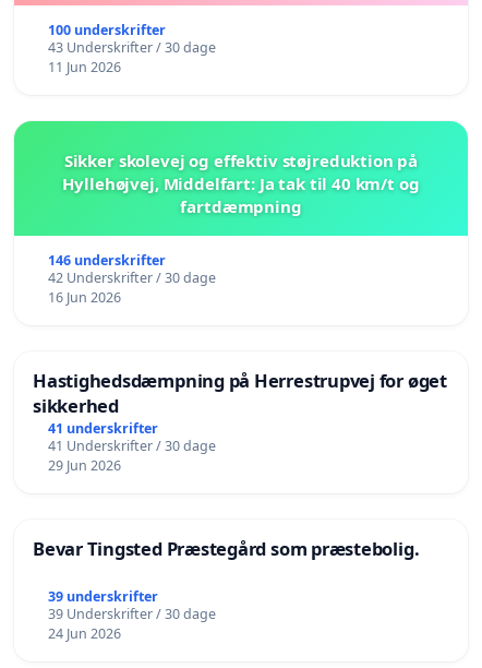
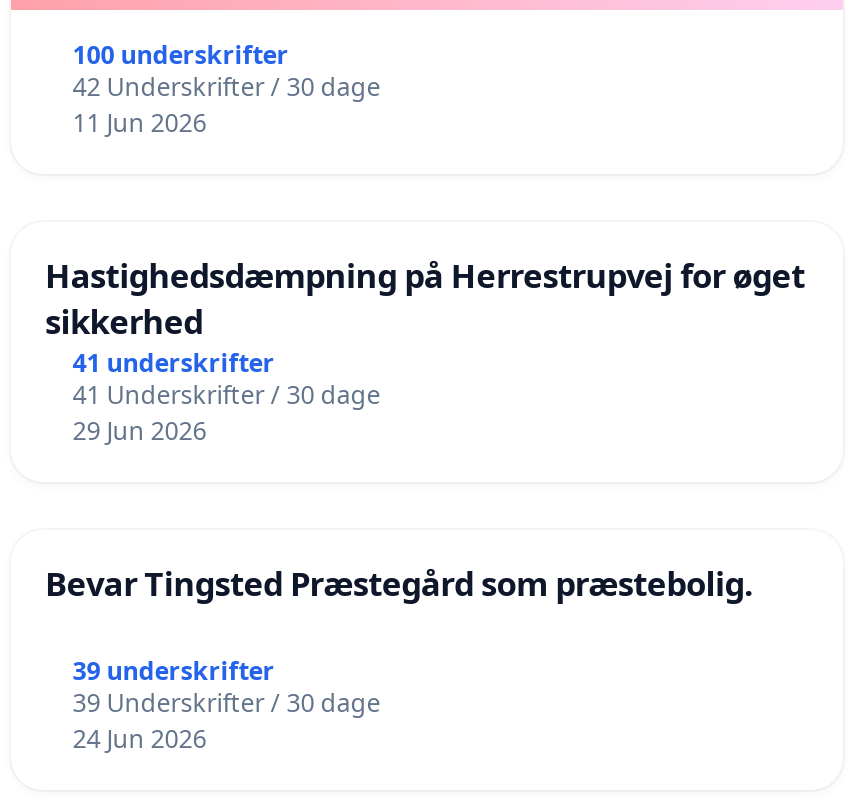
[48,38,216,57] 43 Underskrifter / 30 dage -> none
[13,120,469,307] [image] | Sikker skolevej og effektiv støjreduktion på | Hyllehøjvej, Middelfart: Ja tak til 40 km/t og | fartdæmpning | 146 underskrifter | 16 Jun 2026 -> none
moved [48,269,216,287] -> [73,70,381,104]: 42 Underskrifter / 30 dage

